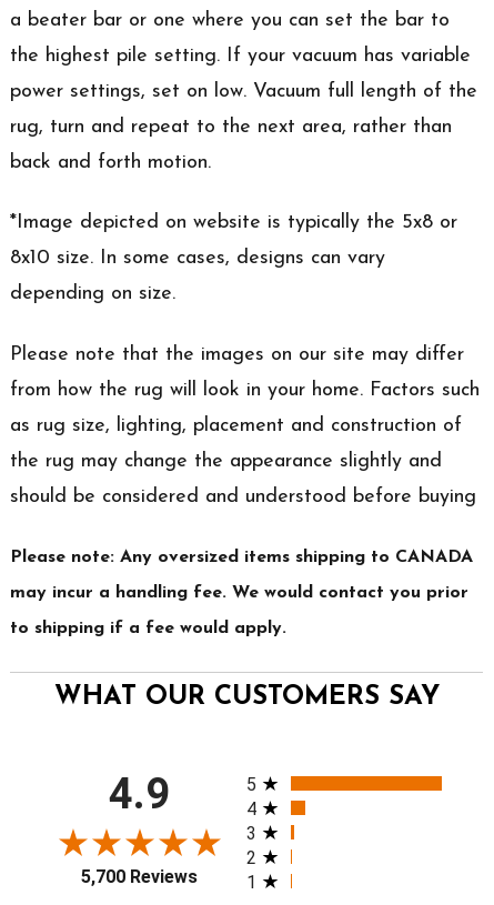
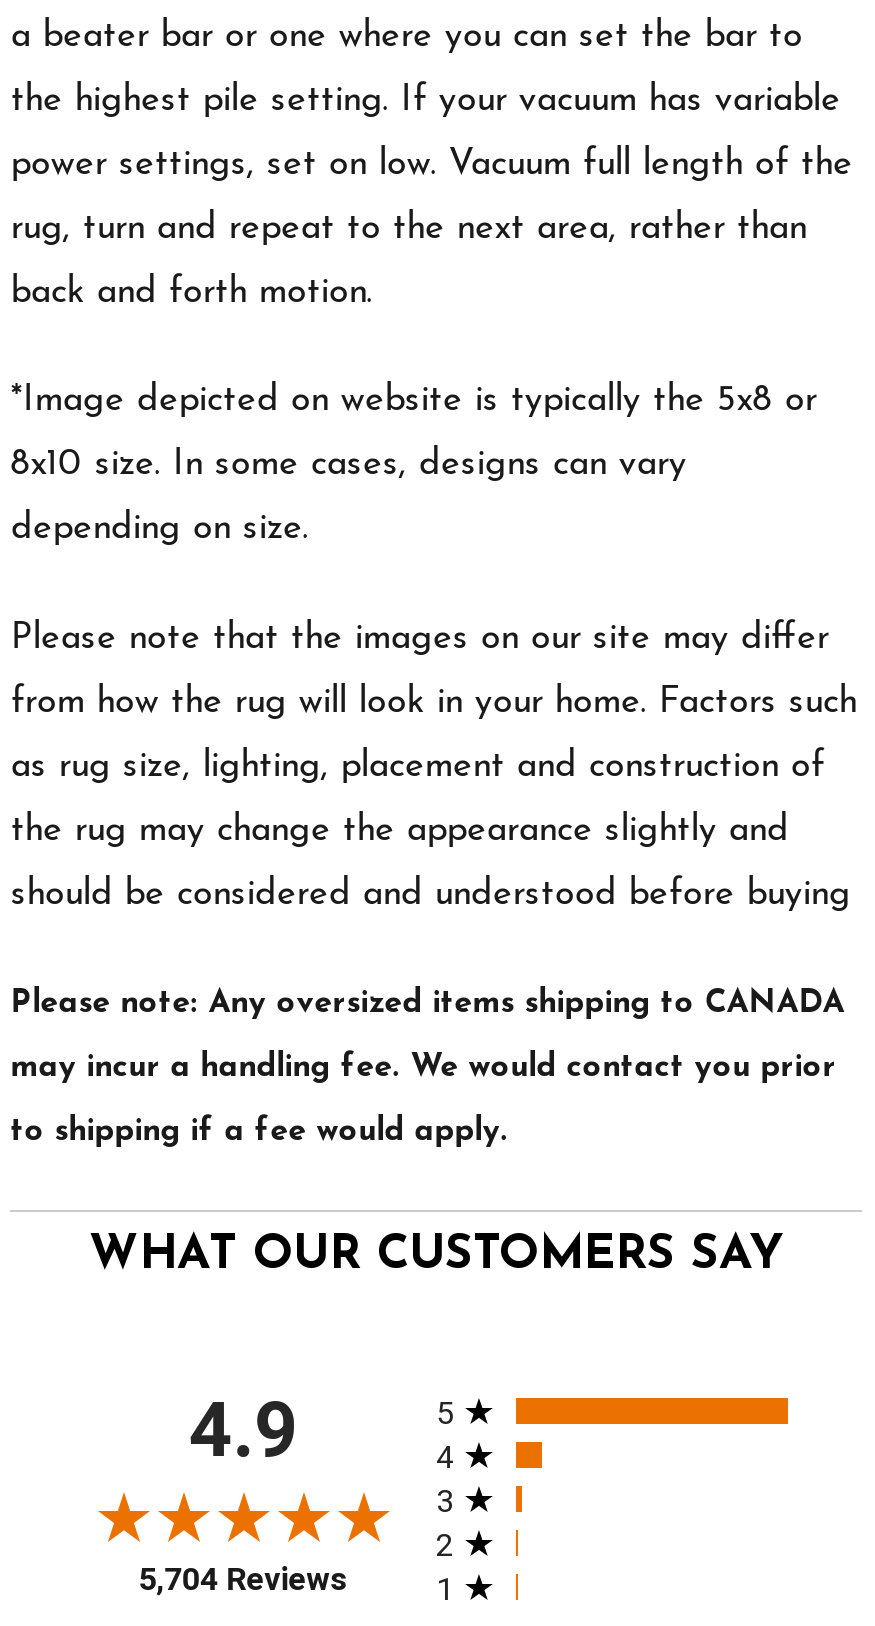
[81,866,198,887] 5,700 Reviews -> [138,1559,348,1597] 5,704 Reviews

